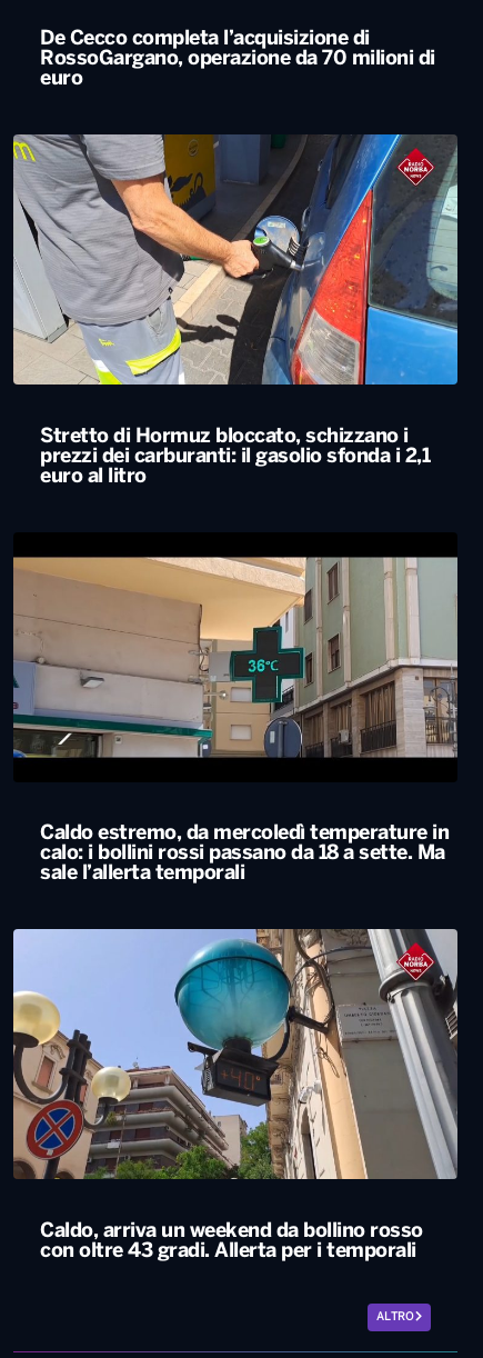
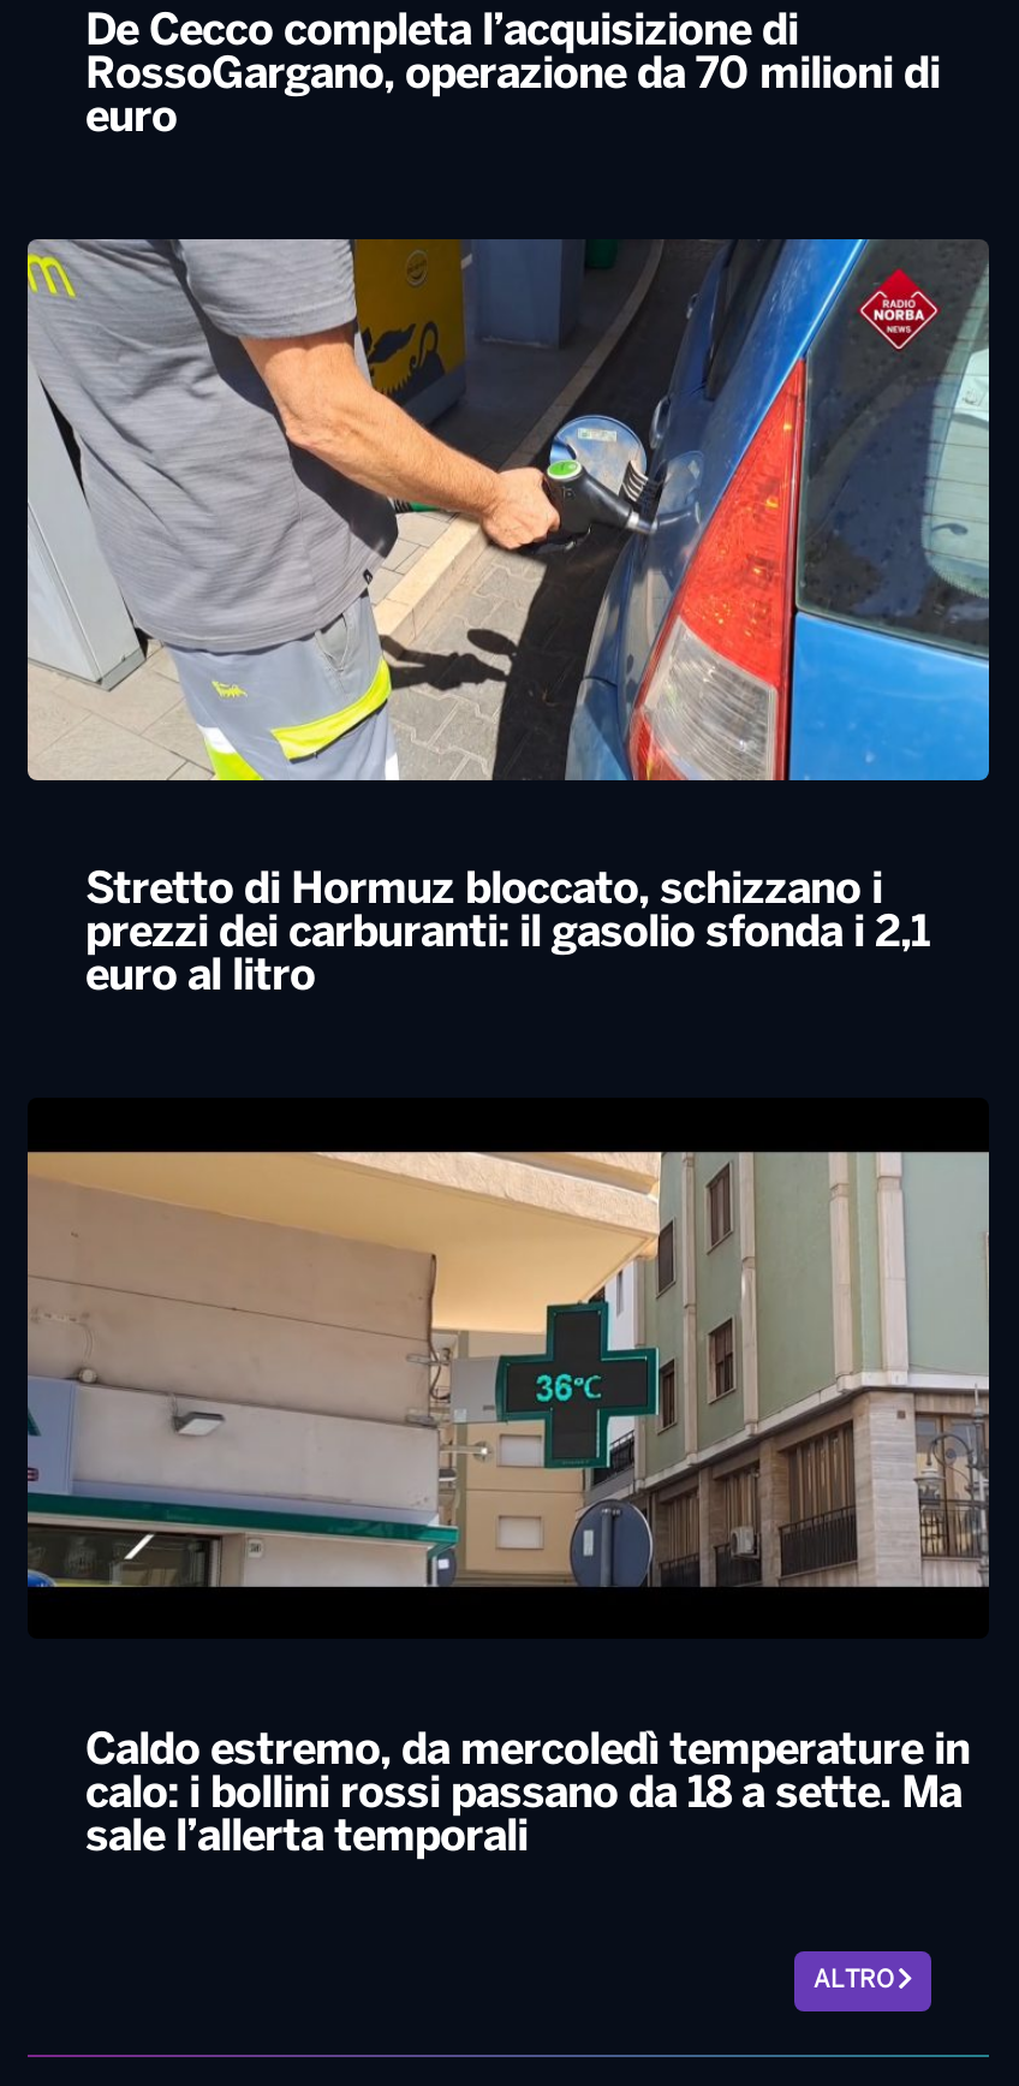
[12,927,459,1262] [image] | Caldo, arriva un weekend da bollino rosso | con oltre 43 gradi. Allerta per i temporali -> none

